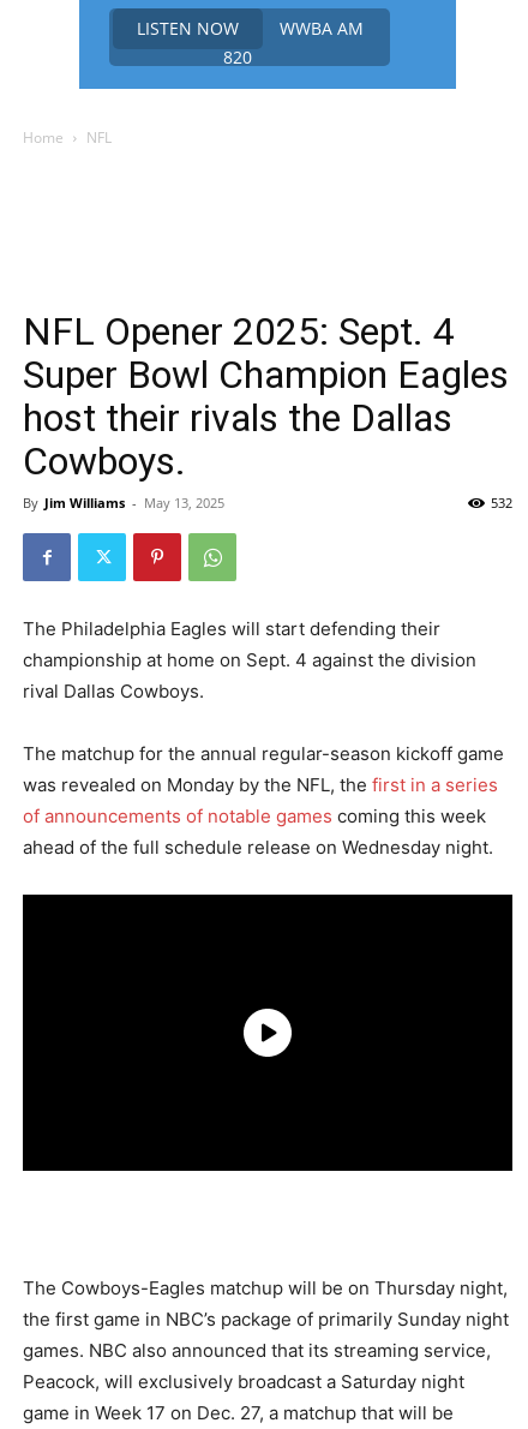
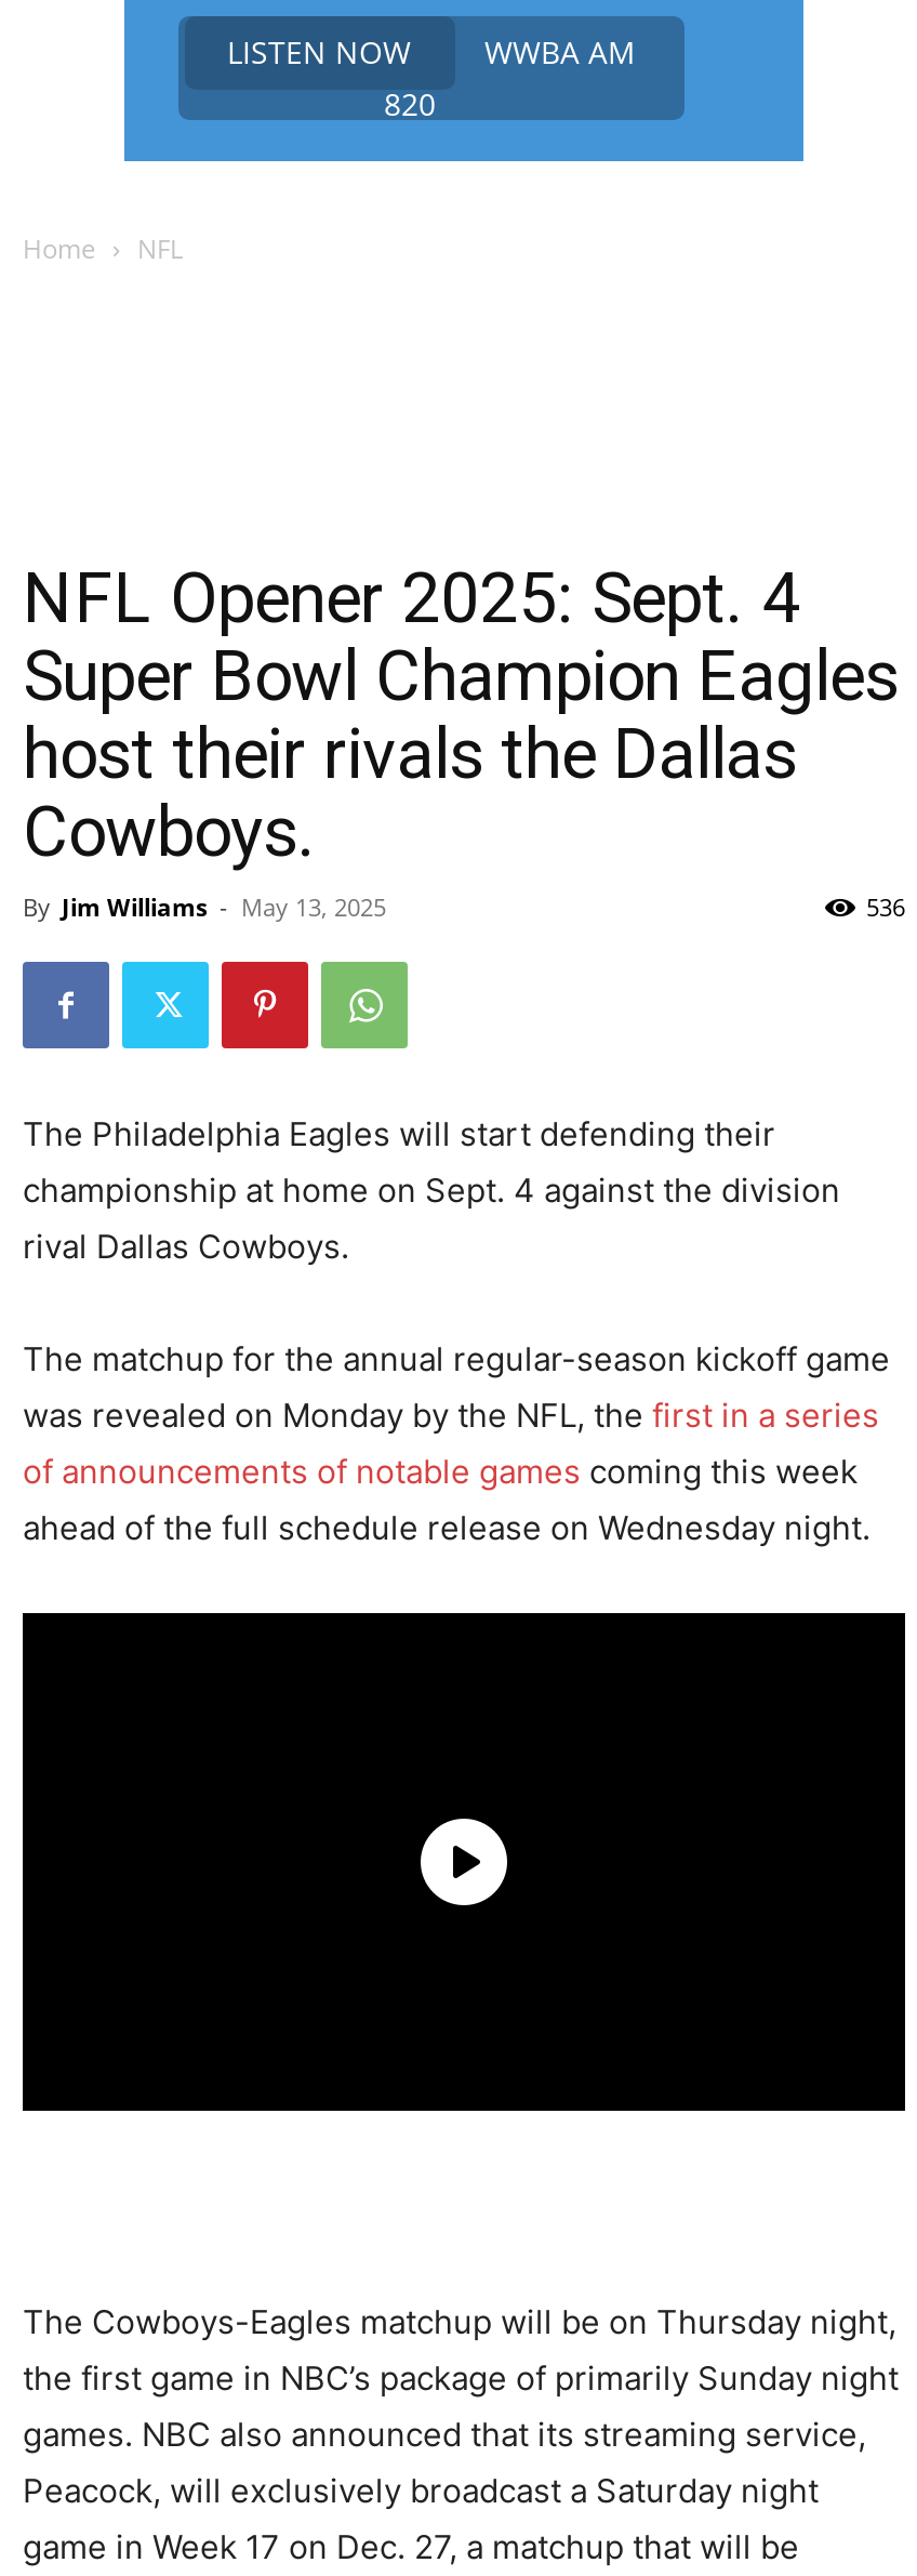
[491,494,512,512] 532 -> [866,890,905,923] 536

